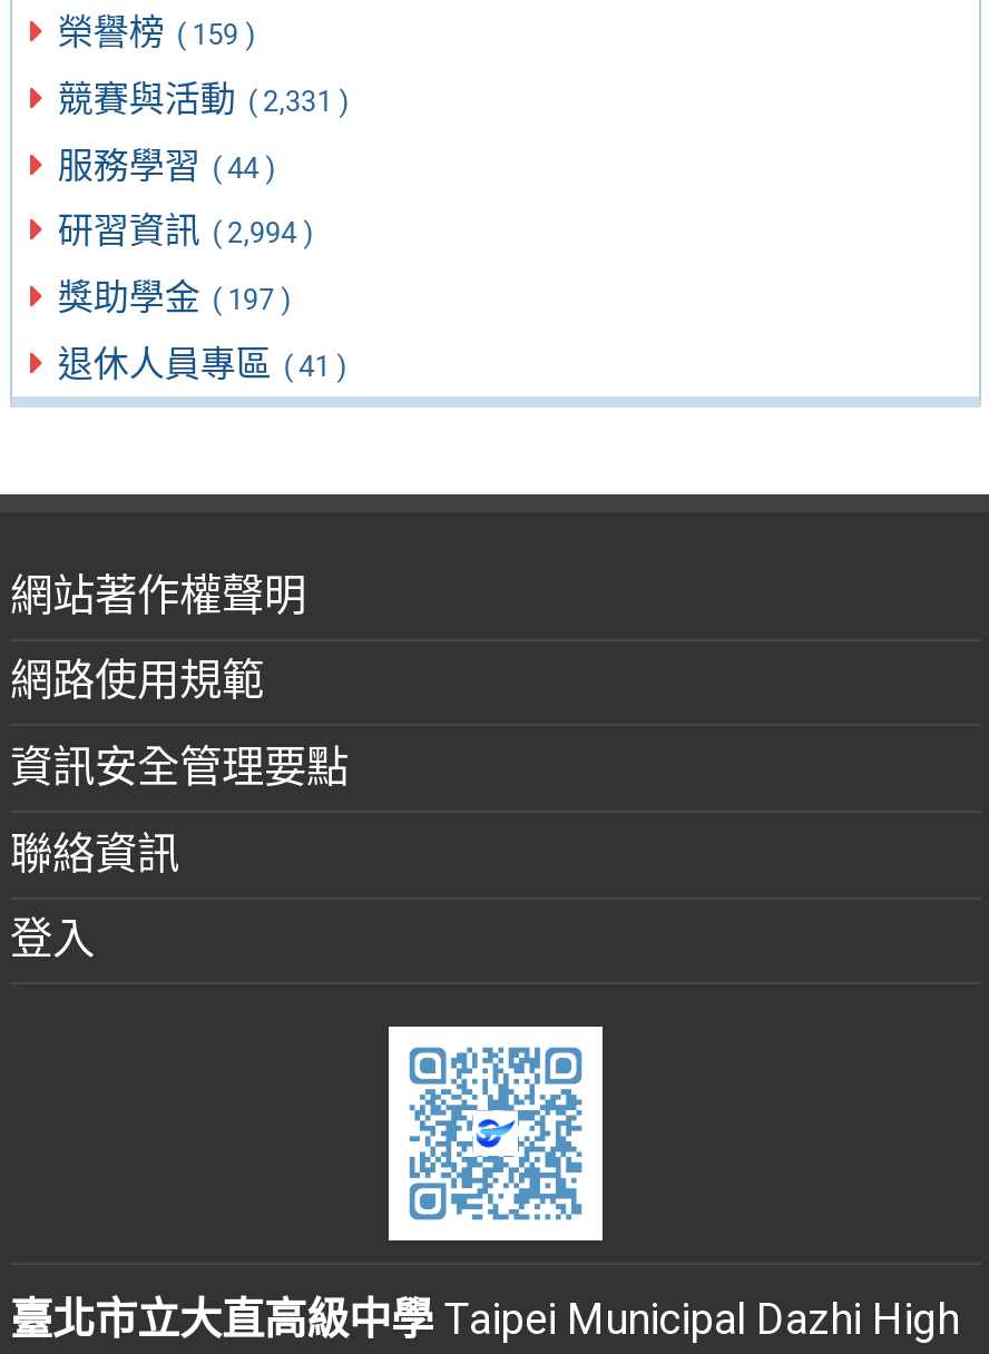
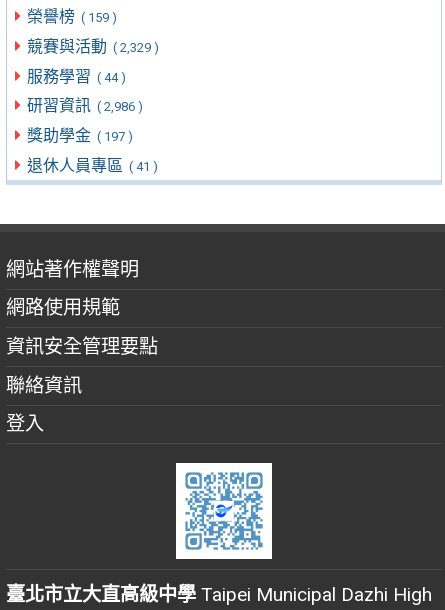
[58,78,350,120] 競賽與活動 ( 2,331 ) -> [27,37,159,56] 競賽與活動 ( 2,329 )
[58,210,315,253] 研習資訊 ( 2,994 ) -> [27,96,143,115] 研習資訊 ( 2,986 )

